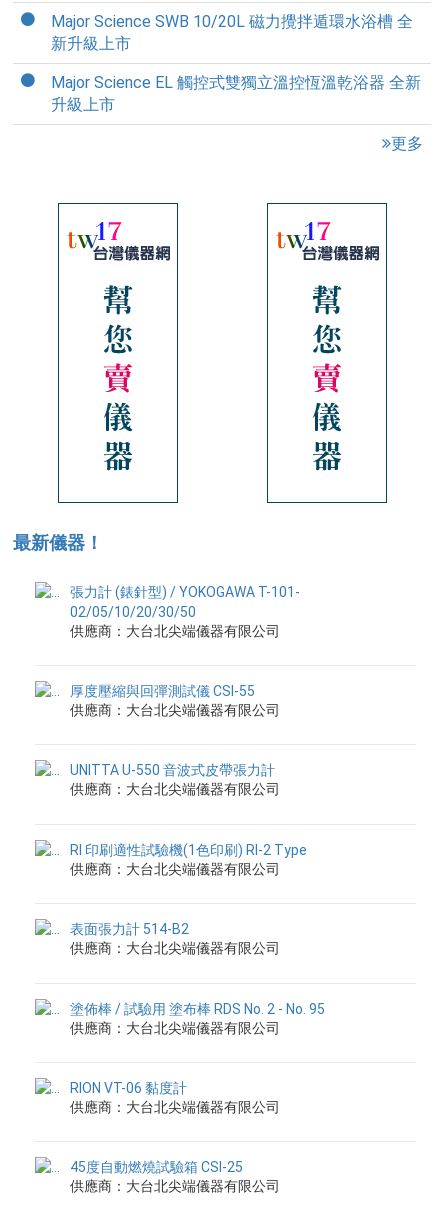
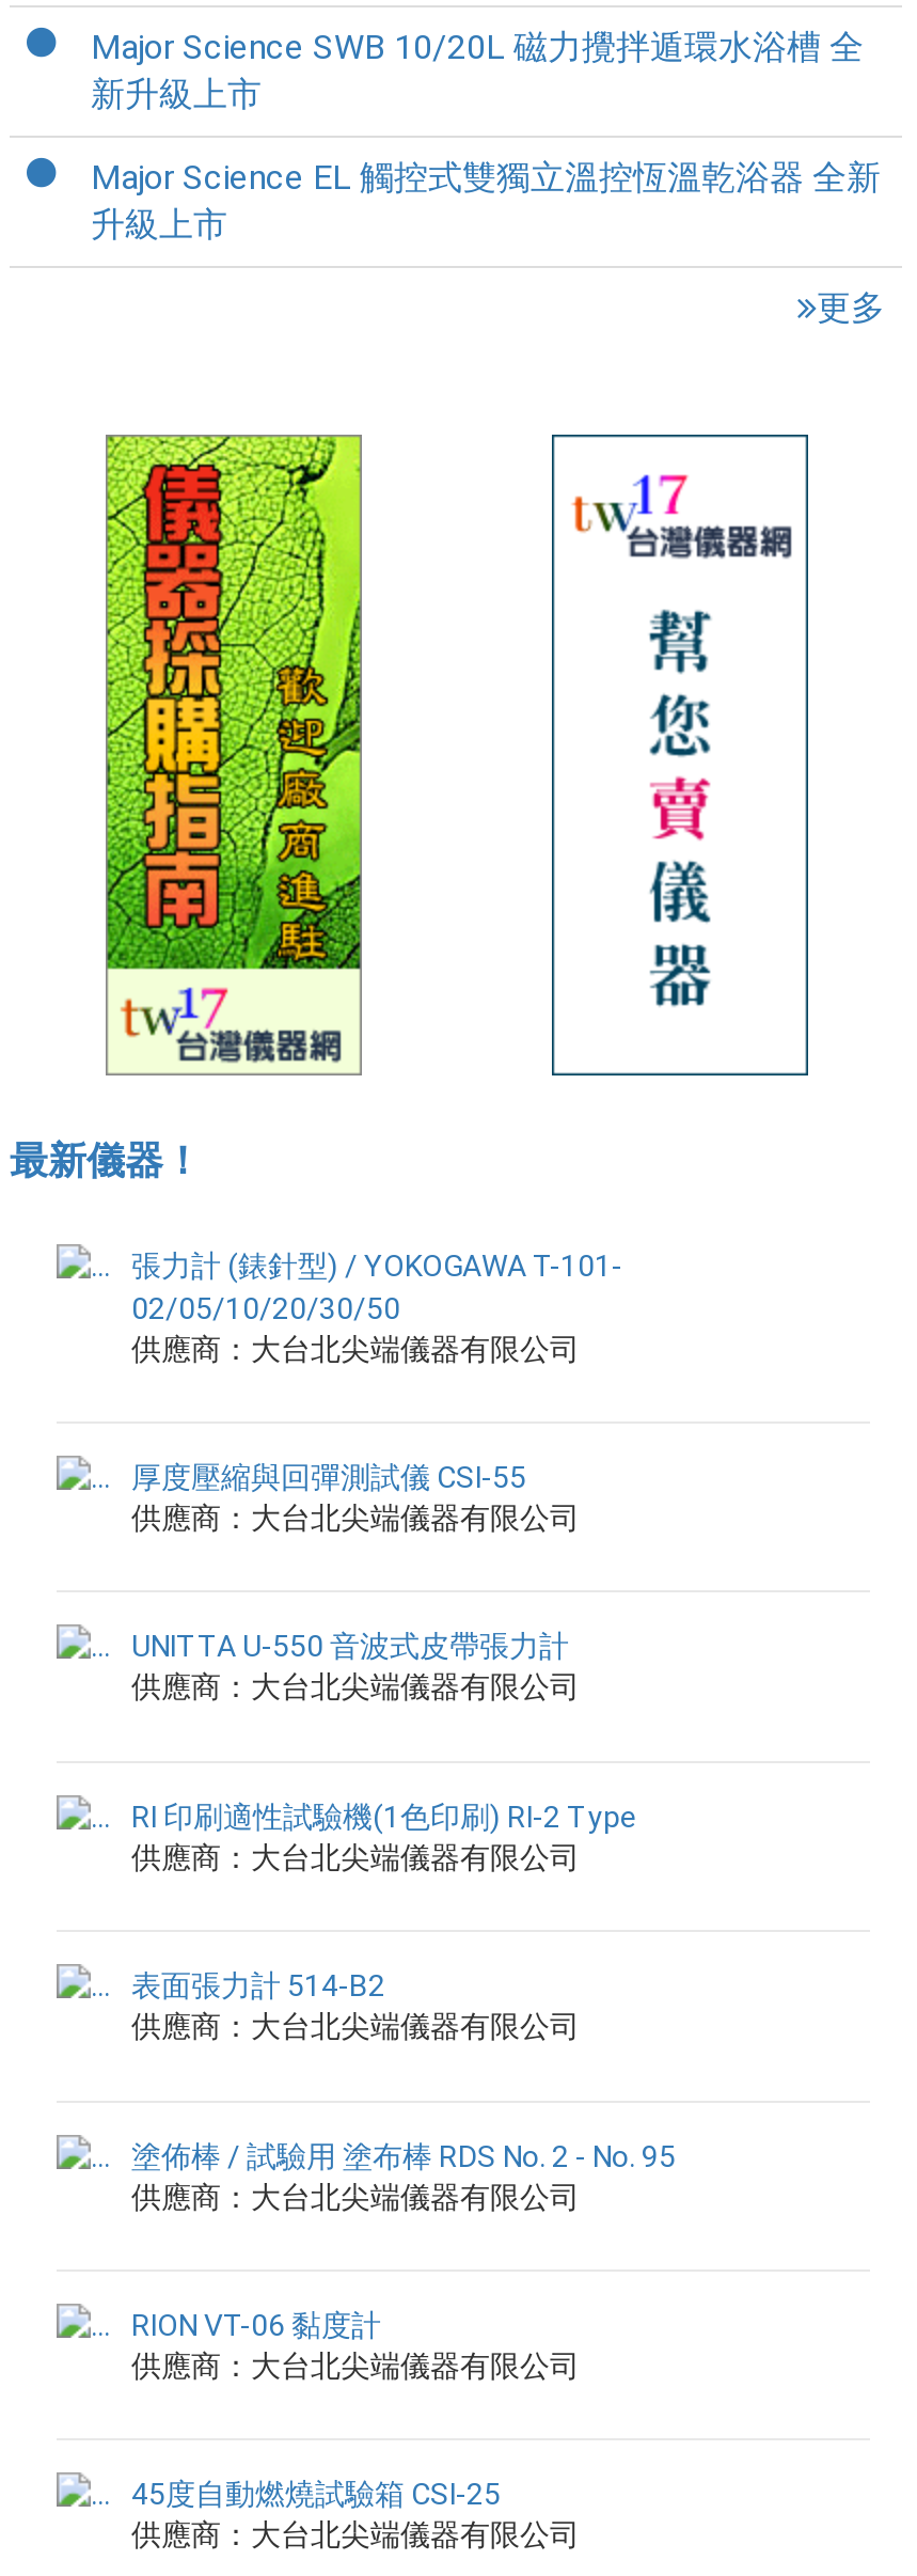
[57,202,179,504] [image] -> [104,433,364,1071] [image]

